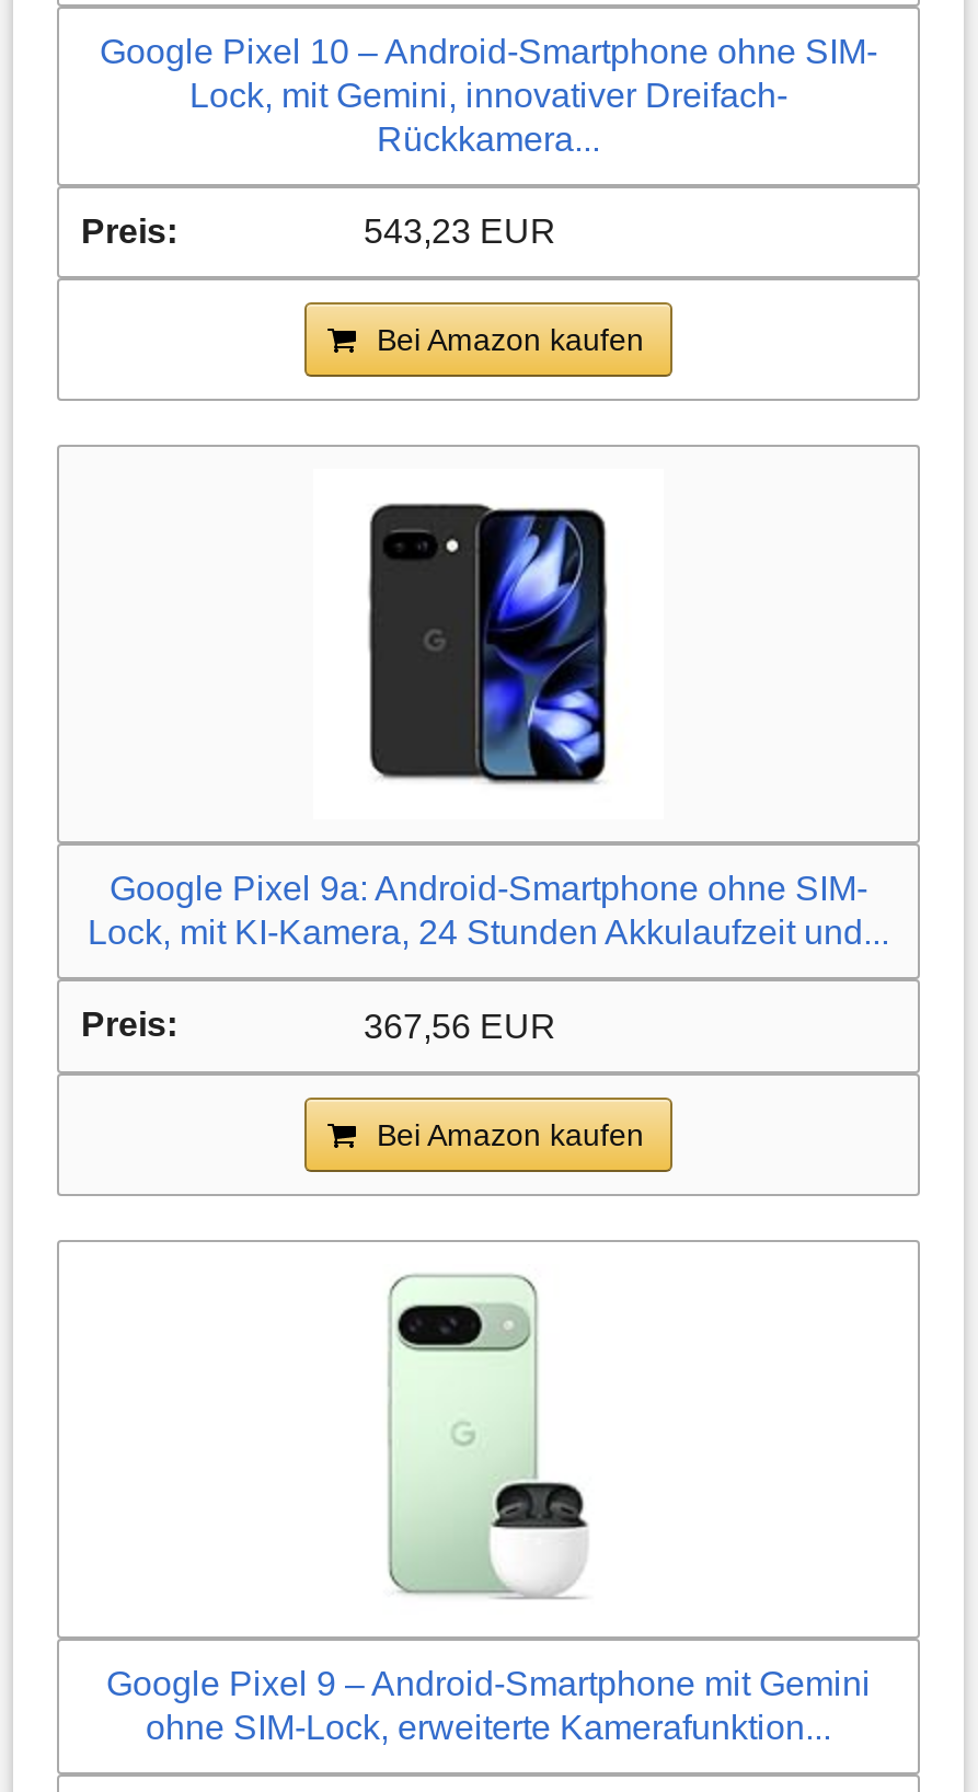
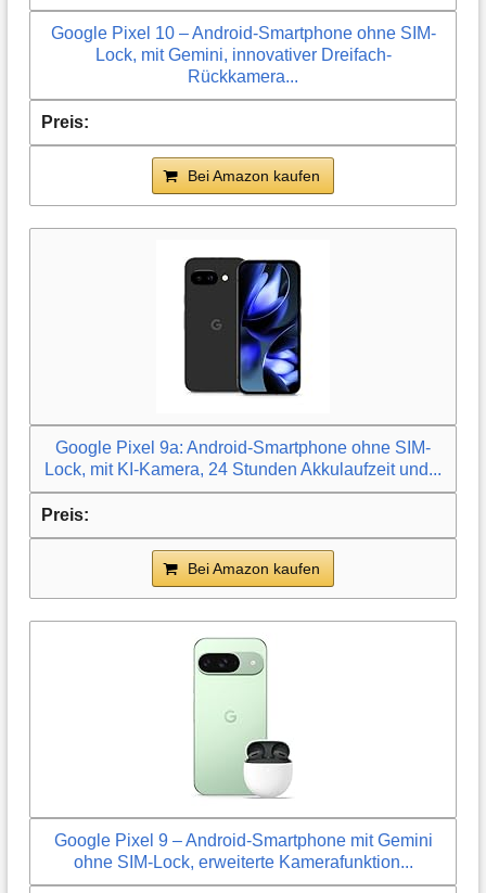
[364,213,556,251] 543,23 EUR -> none
[364,1008,556,1045] 367,56 EUR -> none

